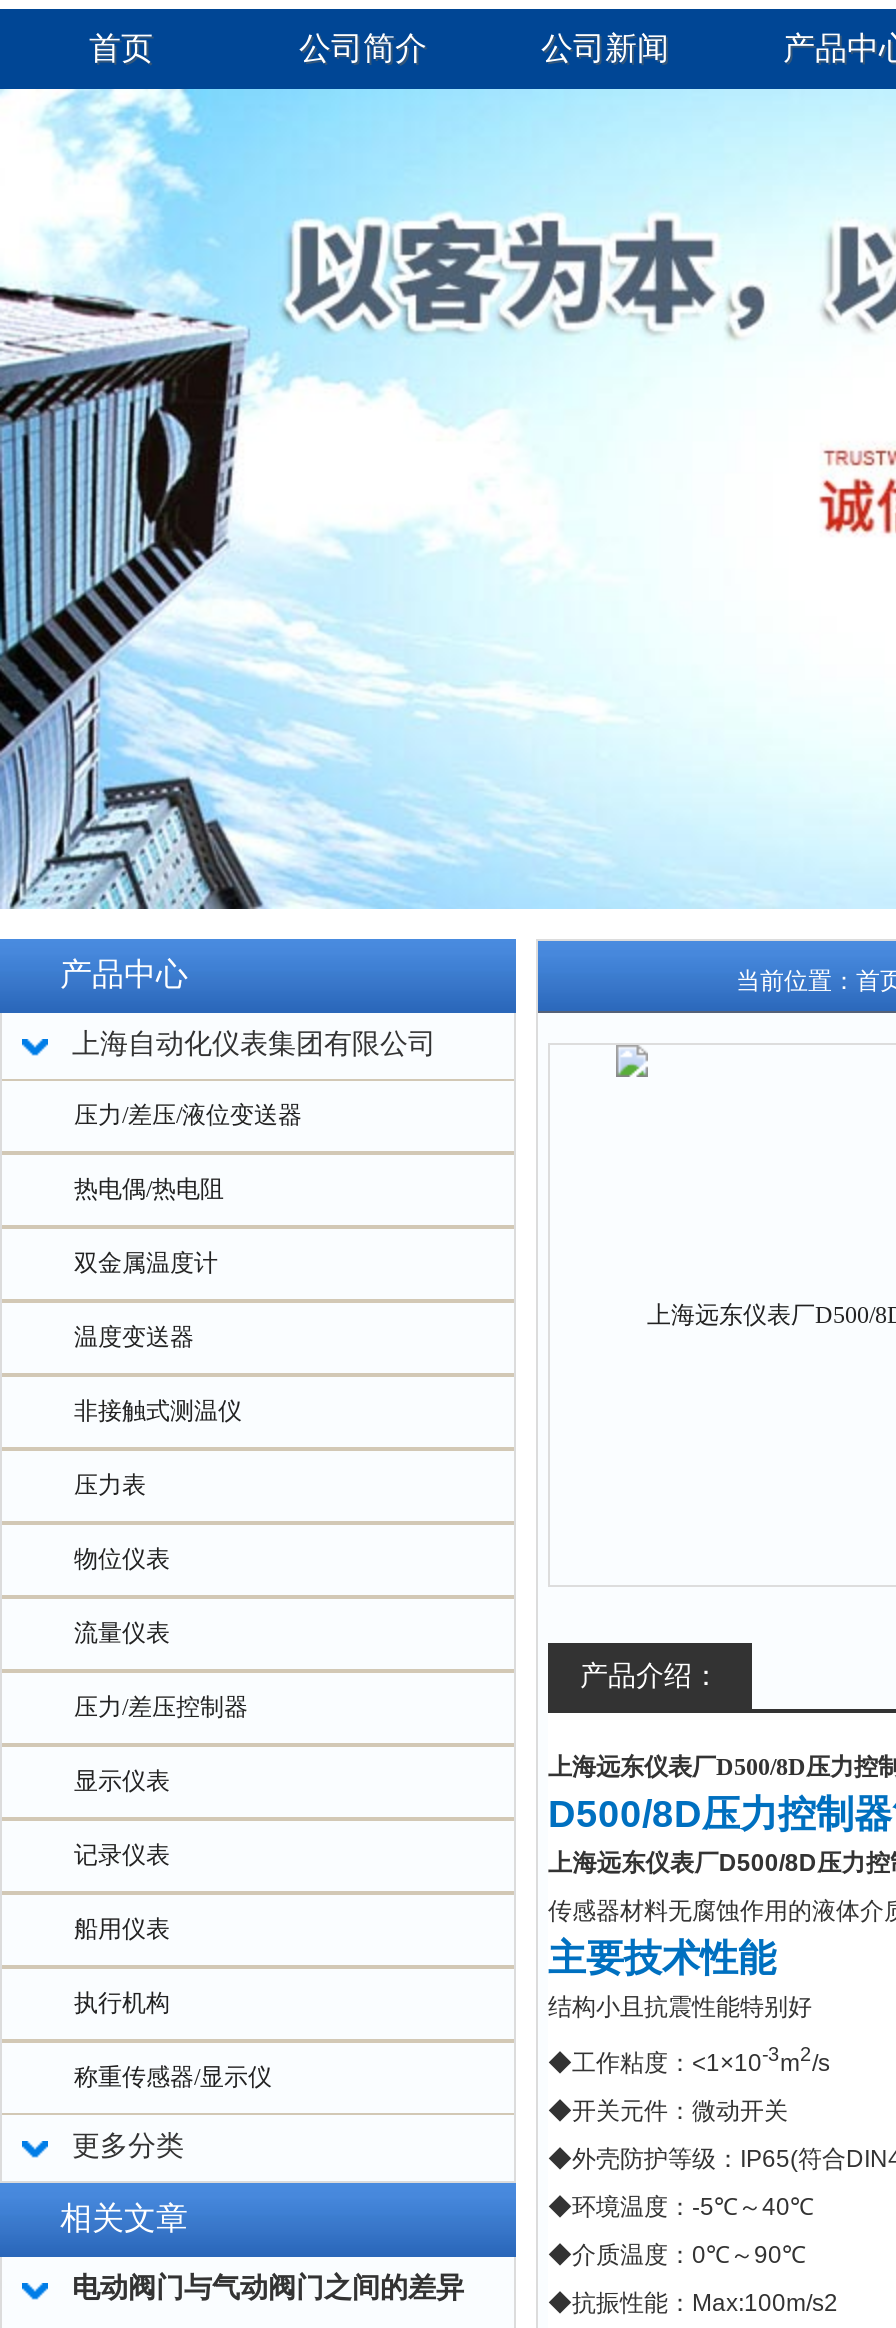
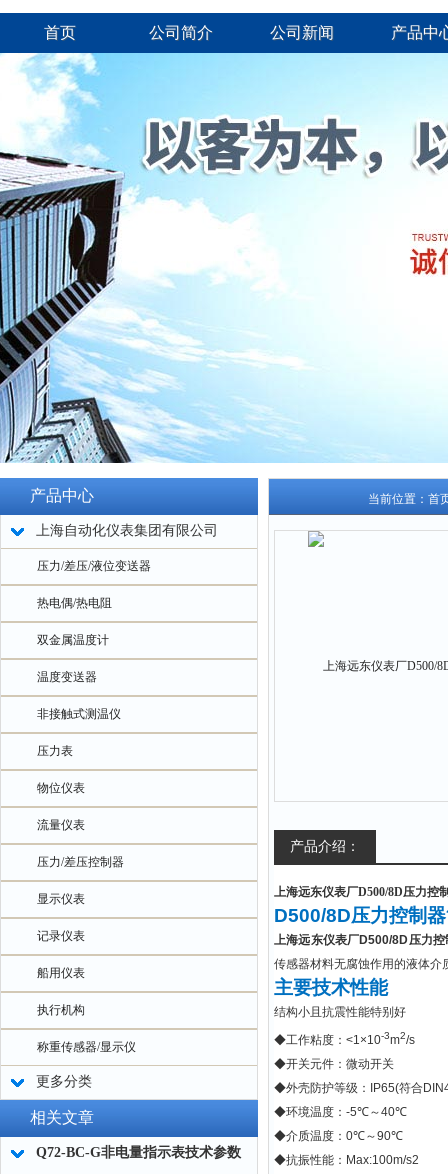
[72,2273,464,2303] 电动阀门与气动阀门之间的差异 -> [36,1145,241,1160] Q72-BC-G非电量指示表技术参数

